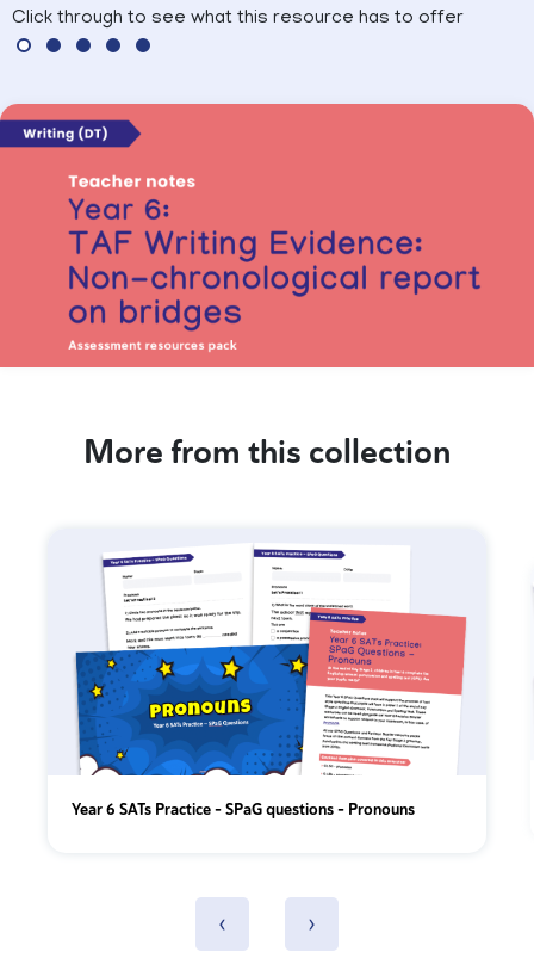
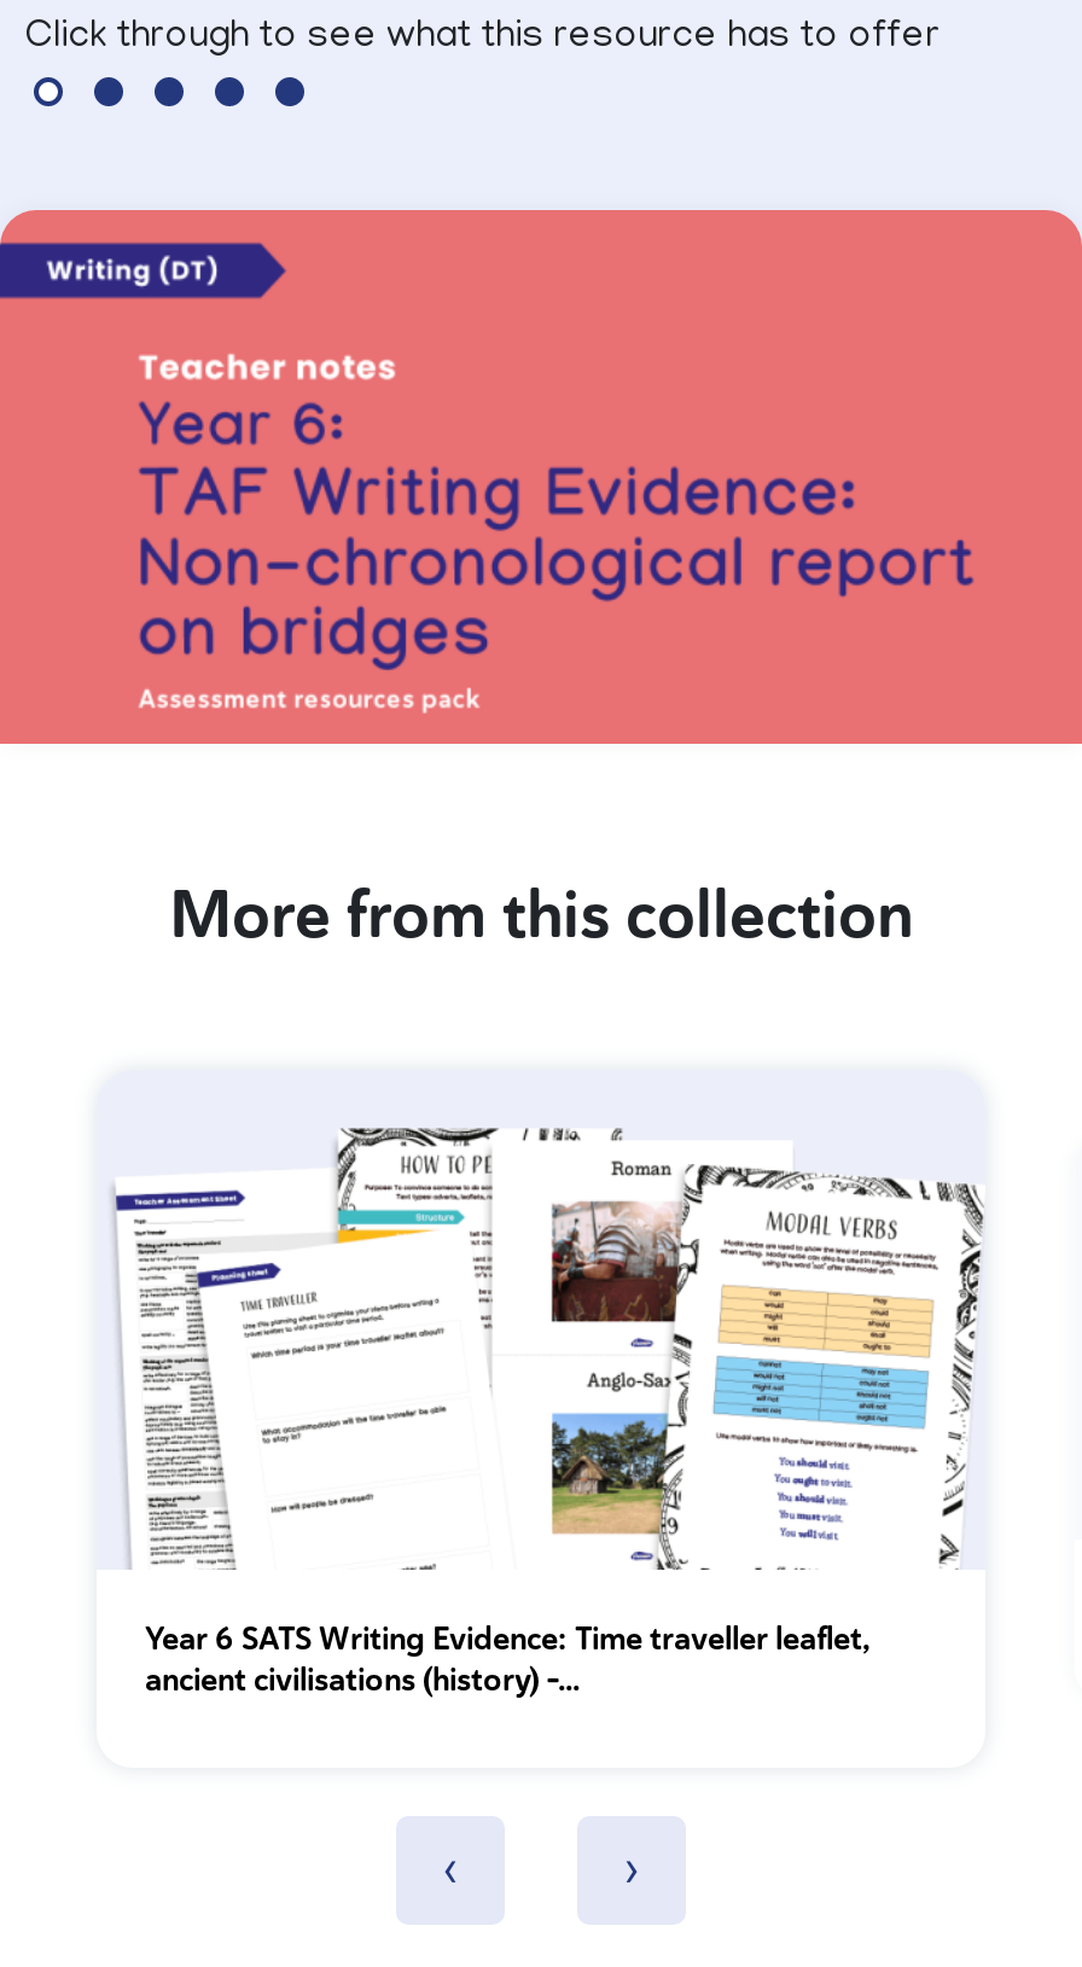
[56,549,485,819] [image] | Year 6 SATs Practice - SPaG questions - Pronouns -> [111,1111,985,1700] [image] | Year 6 SATS Writing Evidence: Time traveller leaflet, | ancient civilisations (history) –...

